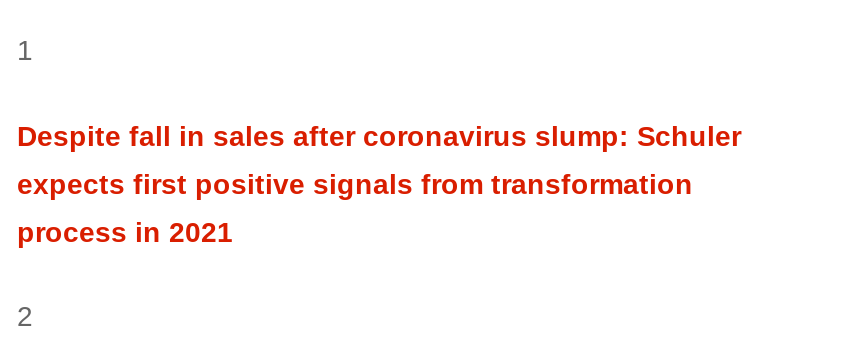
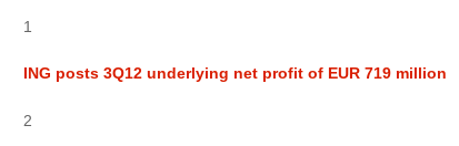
[17,120,741,248] Despite fall in sales after coronavirus slump: Schuler | expects first positive signals from transformation | process in 2021 -> [23,64,447,82] ING posts 3Q12 underlying net profit of EUR 719 million

